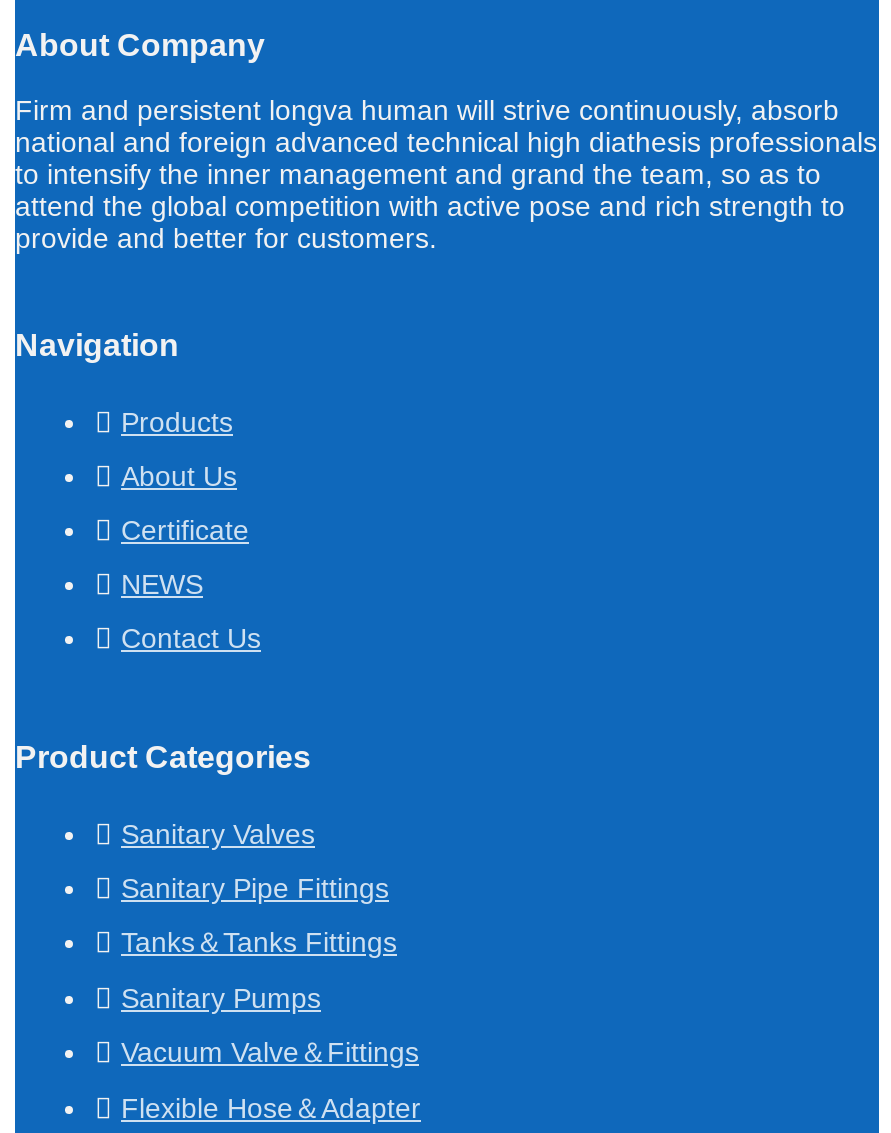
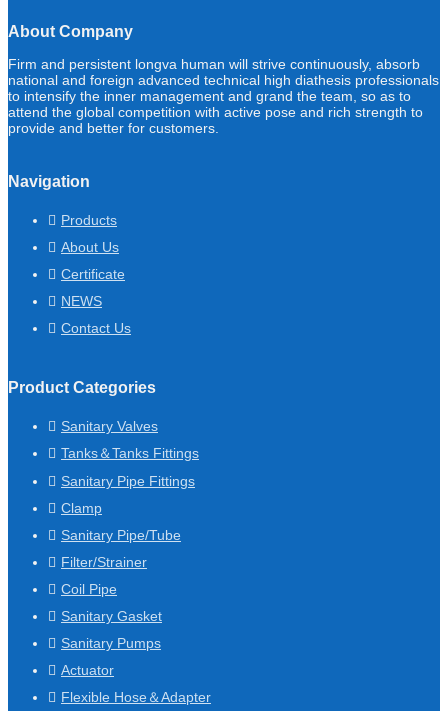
moved [121,871,389,903] -> [61,472,195,488]: Sanitary Pipe Fittings
moved [121,925,397,957] -> [61,444,199,460]: Tanks＆Tanks Fittings
none -> [61,499,181,623] Clamp | Sanitary Pipe/Tube | Filter/Strainer | Coil Pipe | Sanitary Gasket
[121,1035,419,1067] Vacuum Valve＆Fittings -> [61,661,114,677] Actuator

